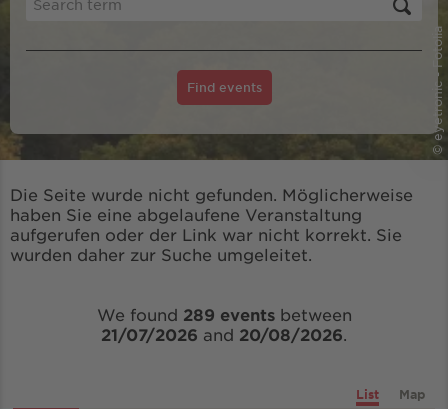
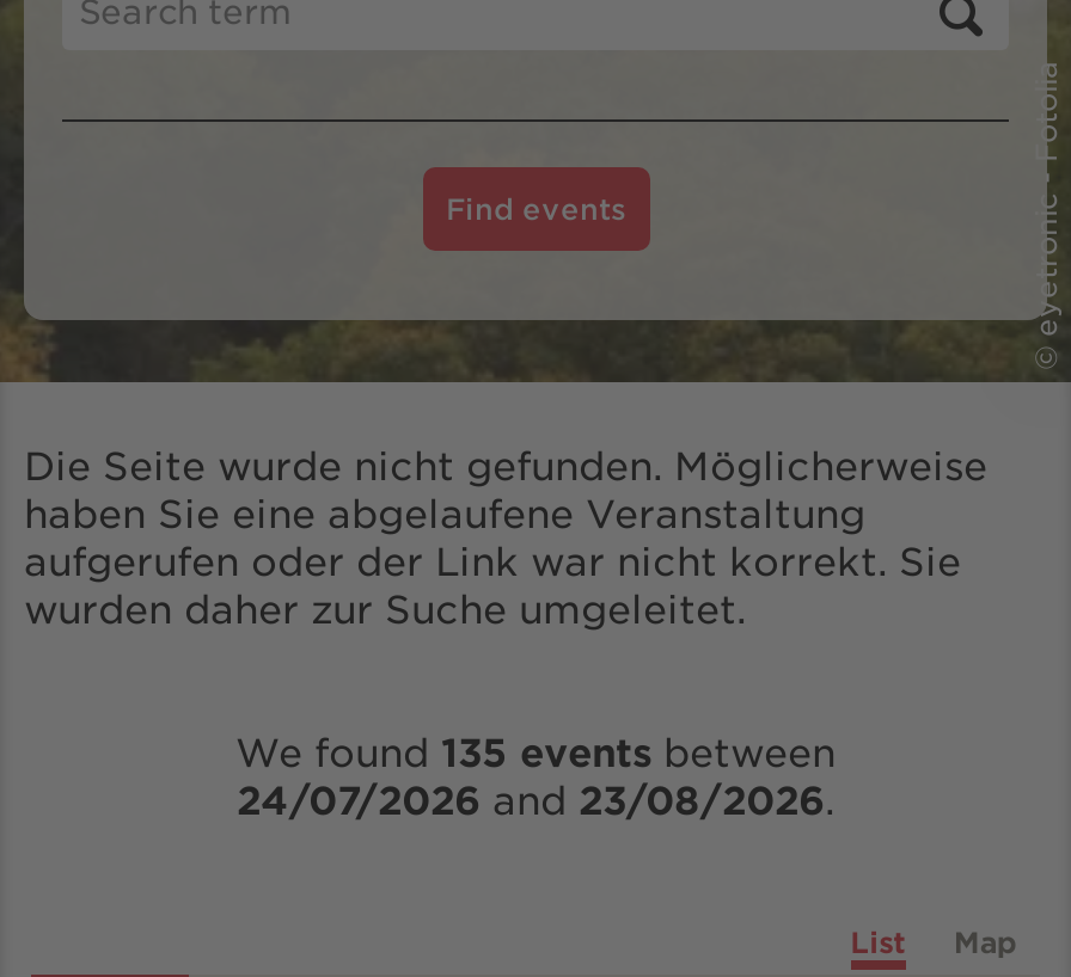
[96,304,351,324] We found 289 events between -> [235,725,836,773] We found 135 events between
[101,324,347,344] 21/07/2026 and 20/08/2026. -> [237,773,834,821] 24/07/2026 and 23/08/2026.

